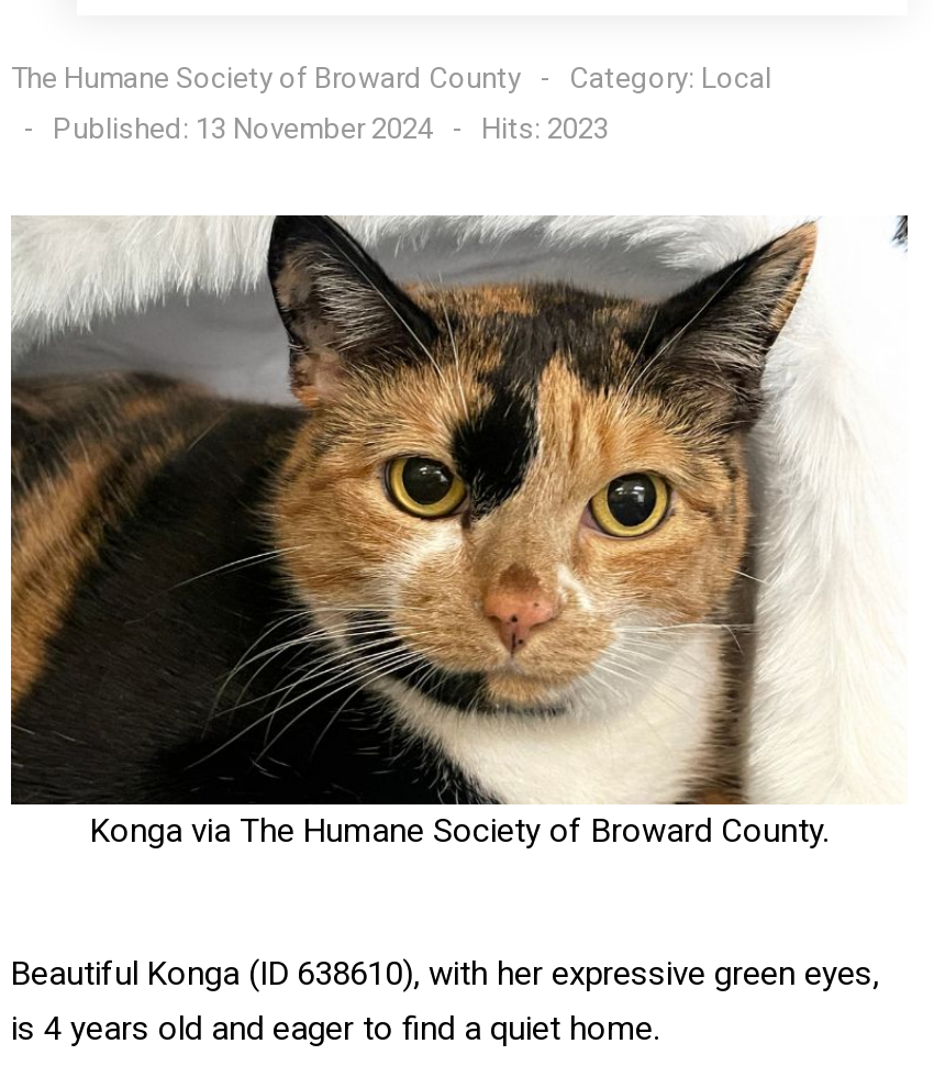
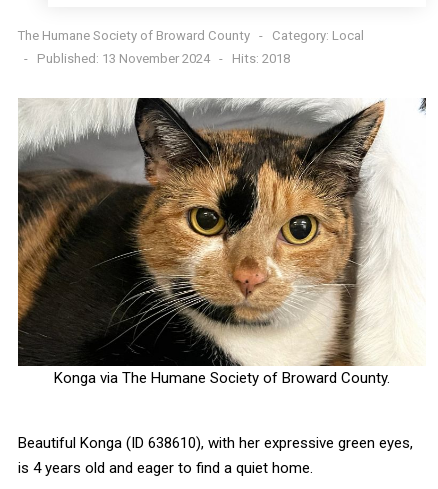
[53,112,609,145] Published: 13 November 2024 Hits: 2023 -> [37,51,290,66] Published: 13 November 2024 Hits: 2018

